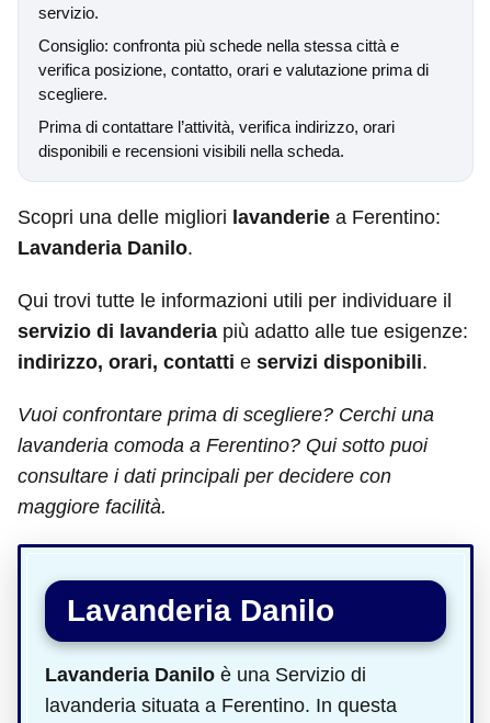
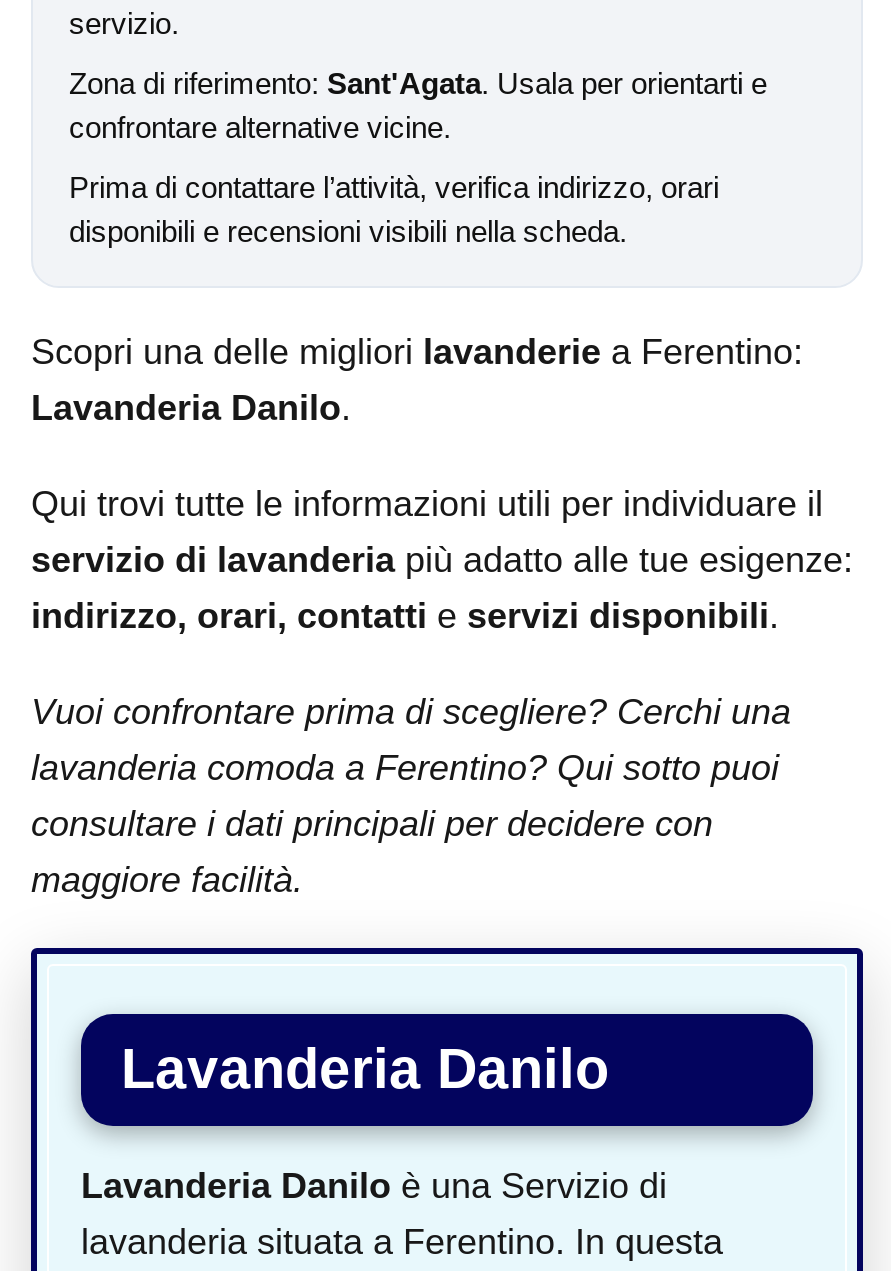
[38,36,429,103] Consiglio: confronta più schede nella stessa città e | verifica posizione, contatto, orari e valutazione prima di | scegliere. -> [69,66,767,144] Zona di riferimento: Sant'Agata. Usala per orientarti e | confrontare alternative vicine.

